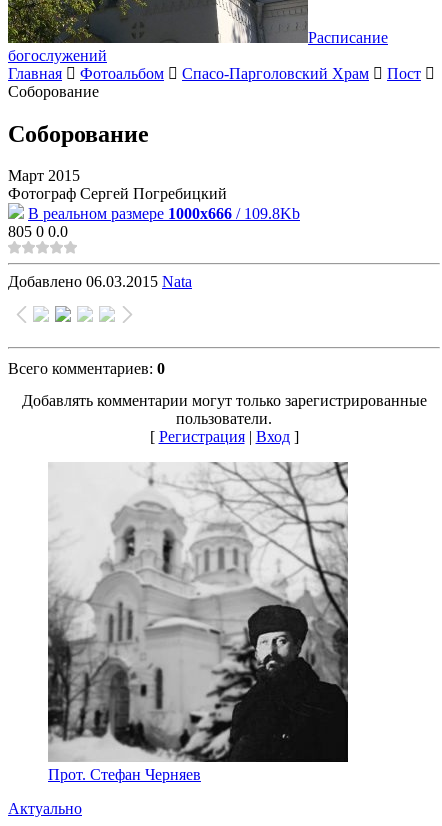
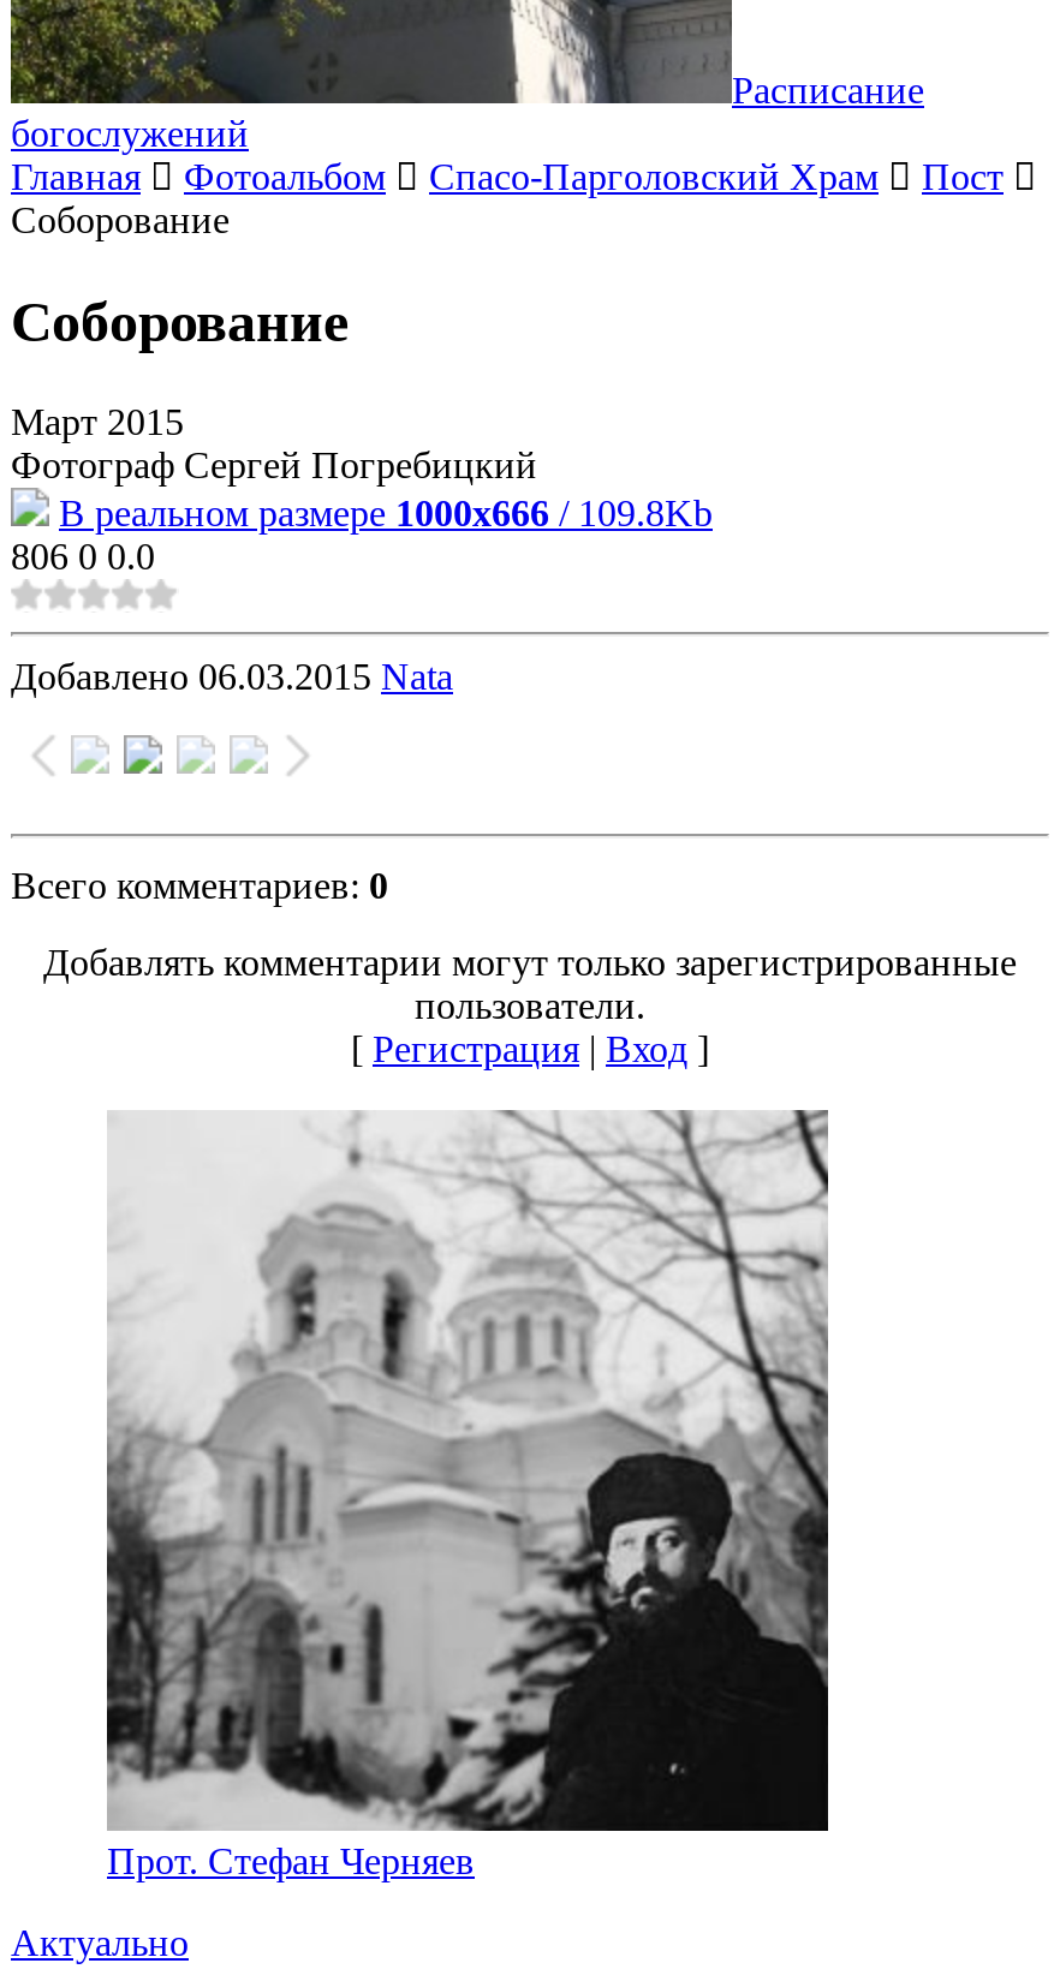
[8,223,68,240] 805 0 0.0 -> [11,537,155,578] 806 0 0.0

